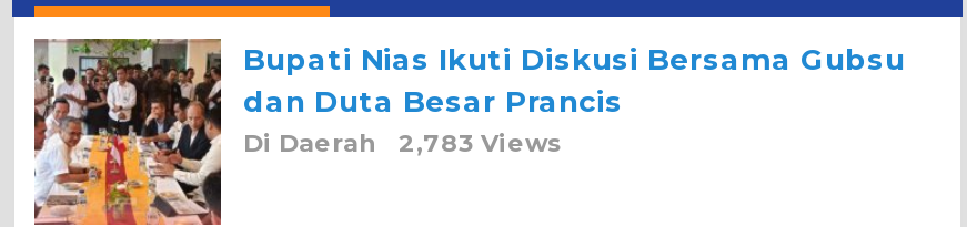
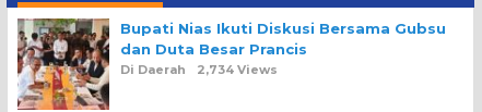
[243,127,563,158] Di Daerah 2,783 Views -> [120,62,278,77] Di Daerah 2,734 Views

